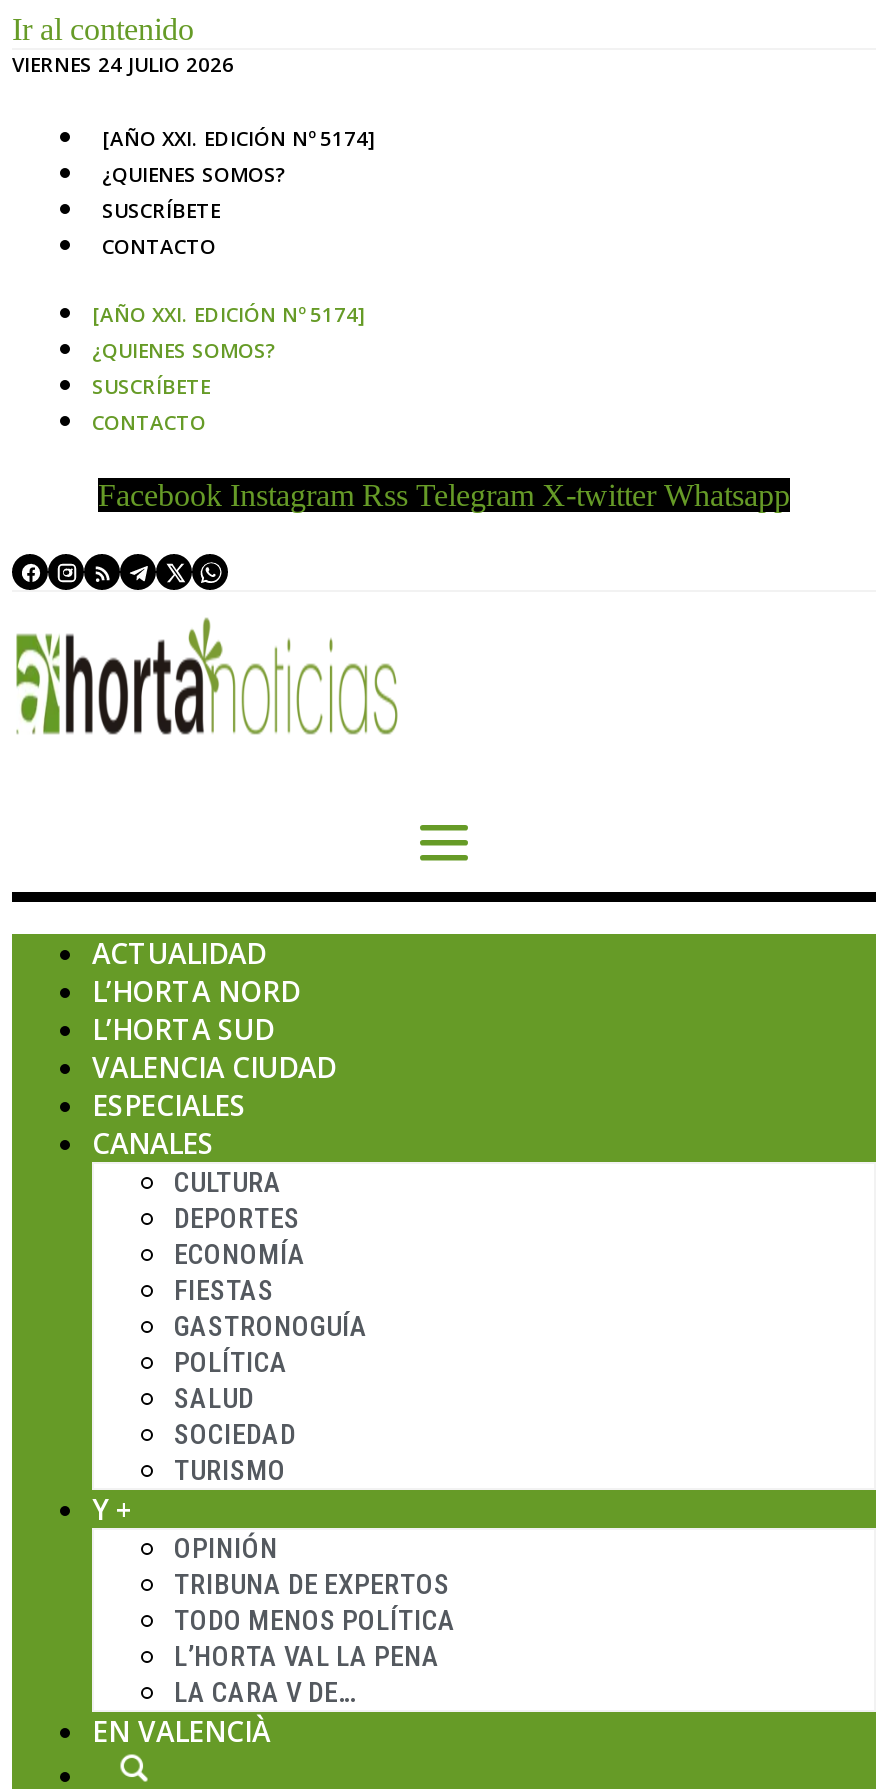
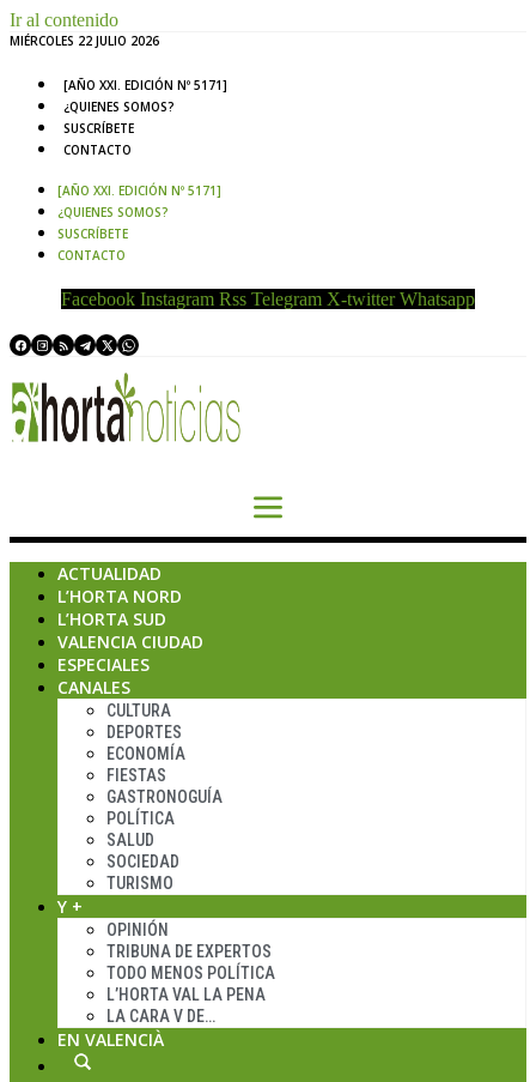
[12,50,234,78] VIERNES 24 JULIO 2026 -> [10,32,159,49] MIÉRCOLES 22 JULIO 2026
[102,124,376,152] [AÑO XXI. EDICIÓN Nº 5174] -> [63,77,227,93] [AÑO XXI. EDICIÓN Nº 5171]
[92,300,366,328] [AÑO XXI. EDICIÓN Nº 5174] -> [57,182,221,199] [AÑO XXI. EDICIÓN Nº 5171]

